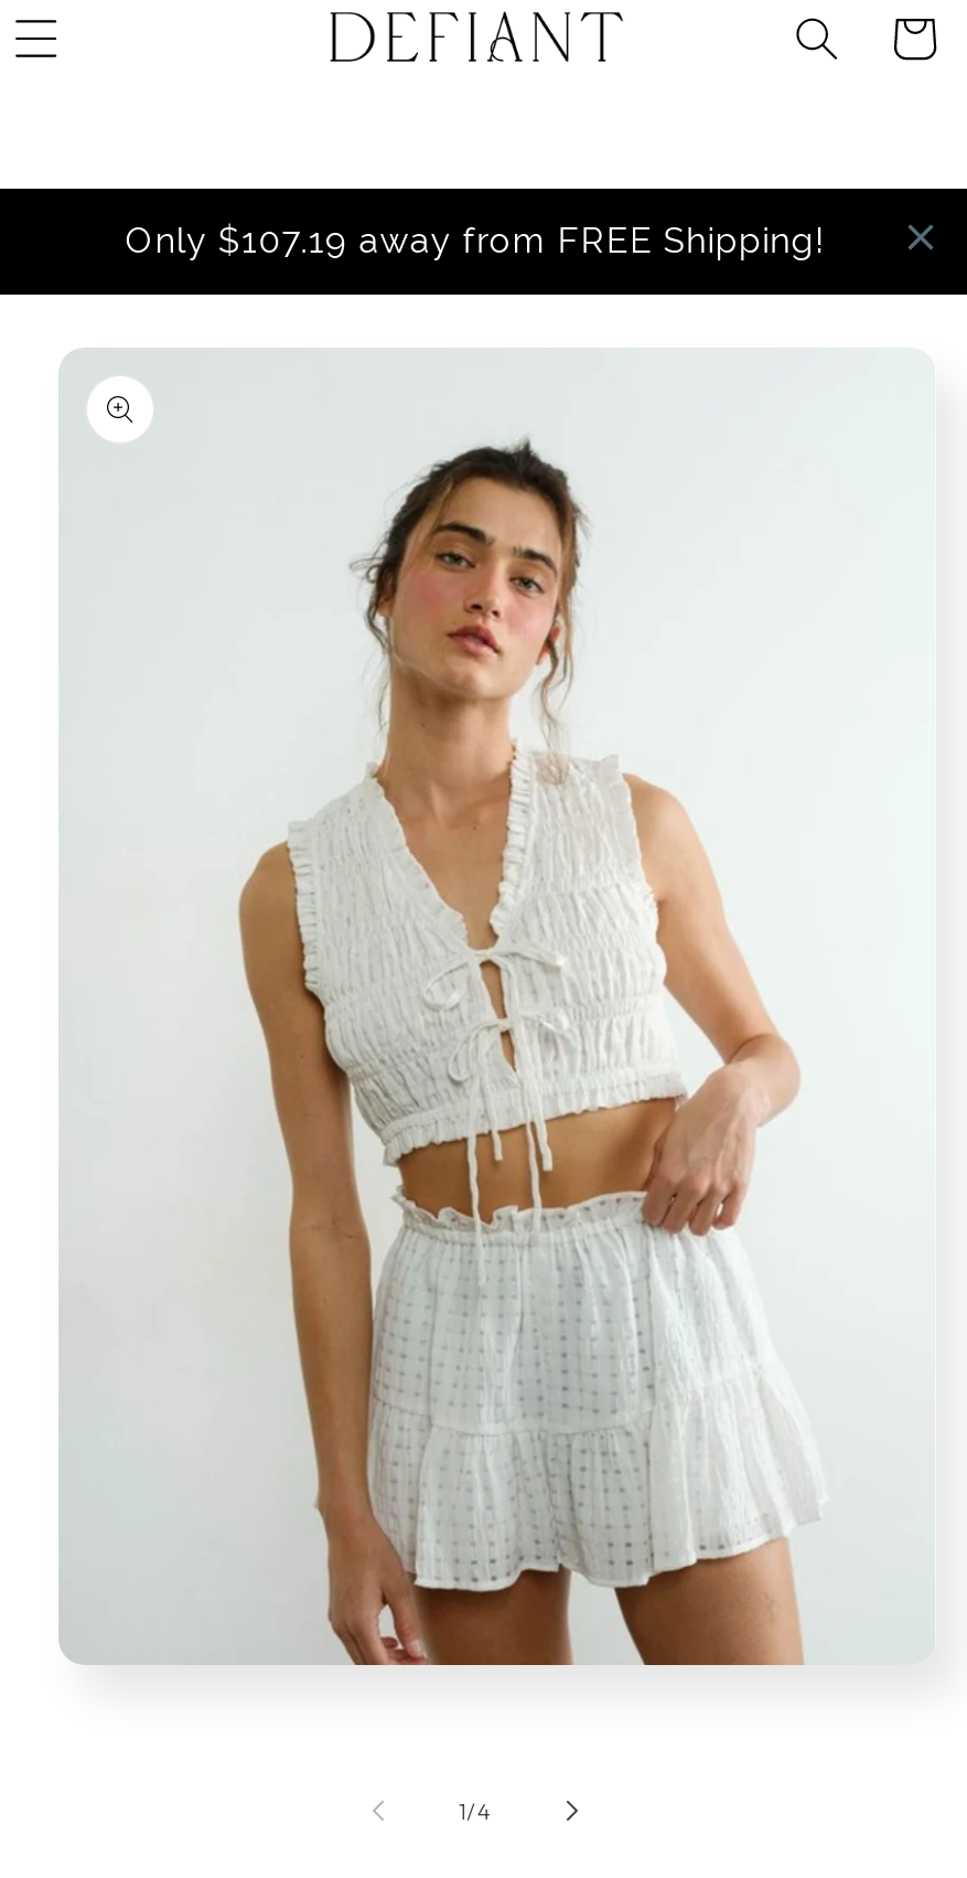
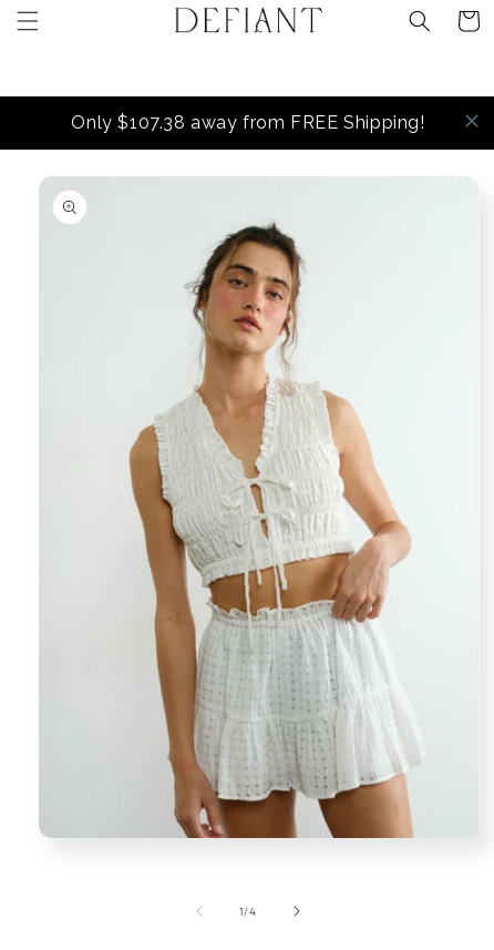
[125,220,825,262] Only $107.19 away from FREE Shipping! -> [71,112,425,133] Only $107.38 away from FREE Shipping!

